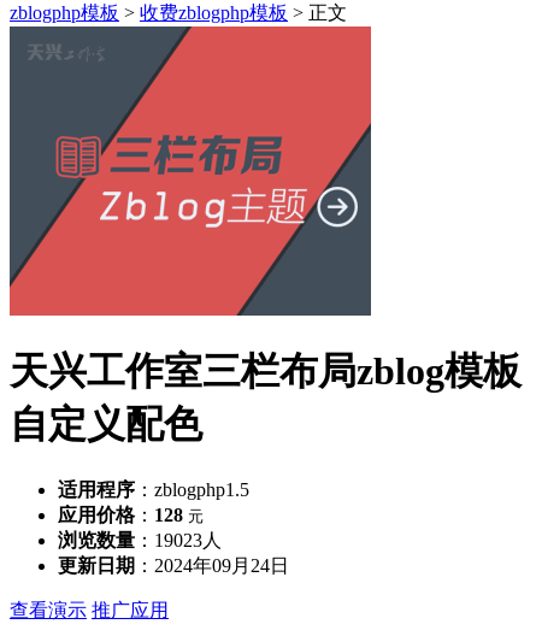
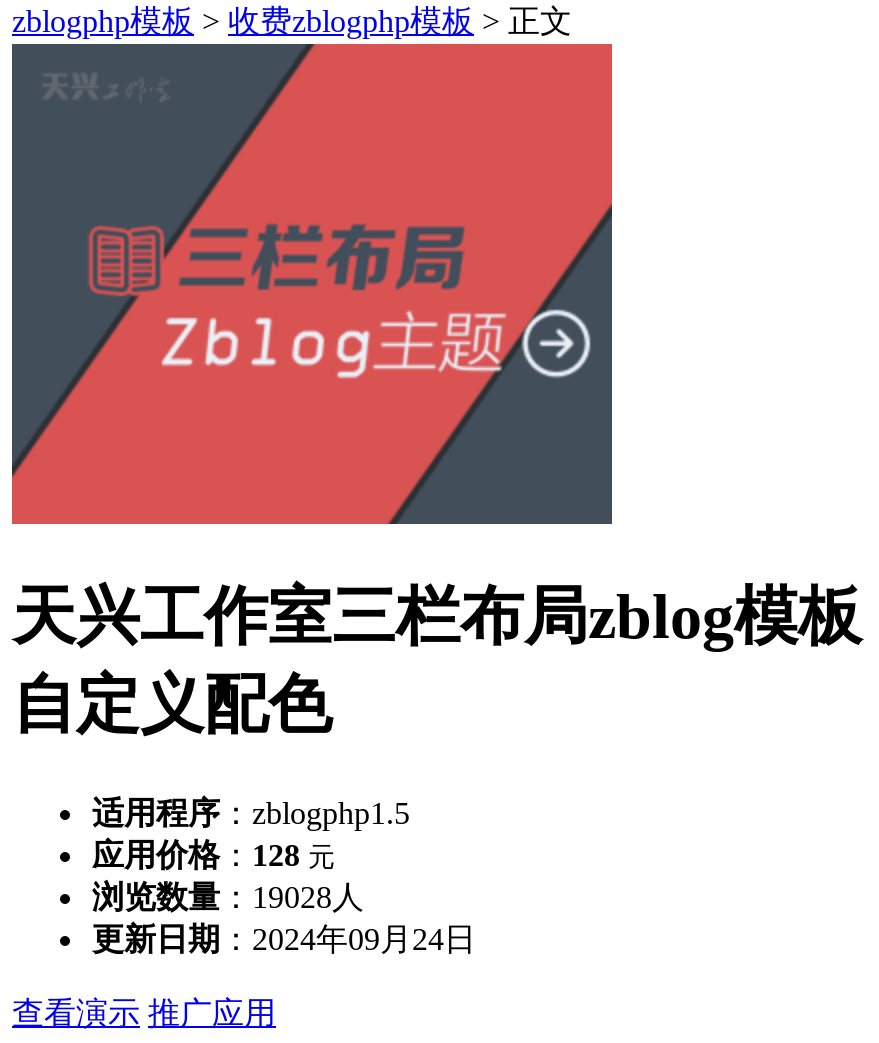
[58,530,222,550] 浏览数量：19023人 -> [92,880,364,914] 浏览数量：19028人

